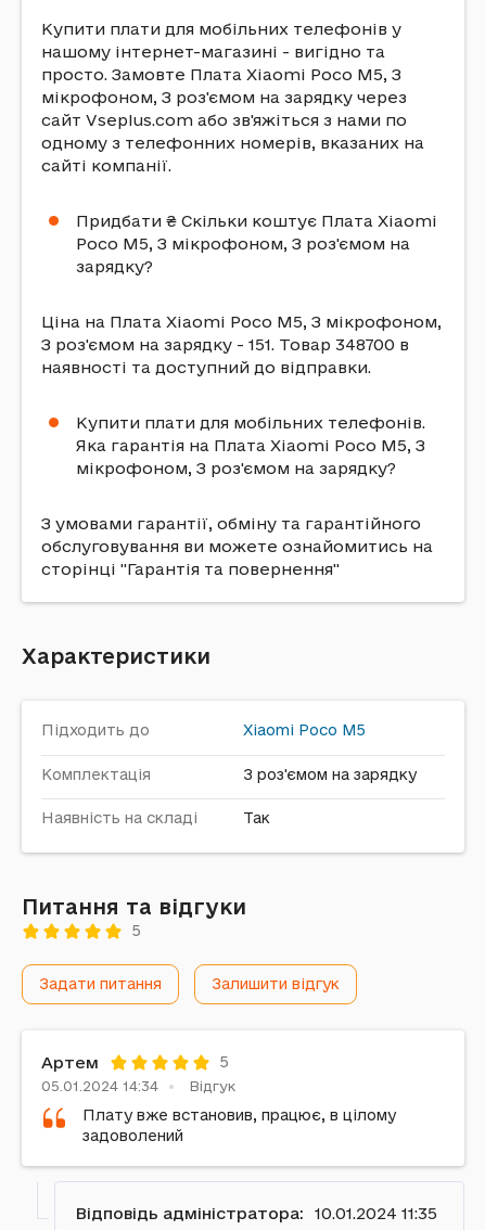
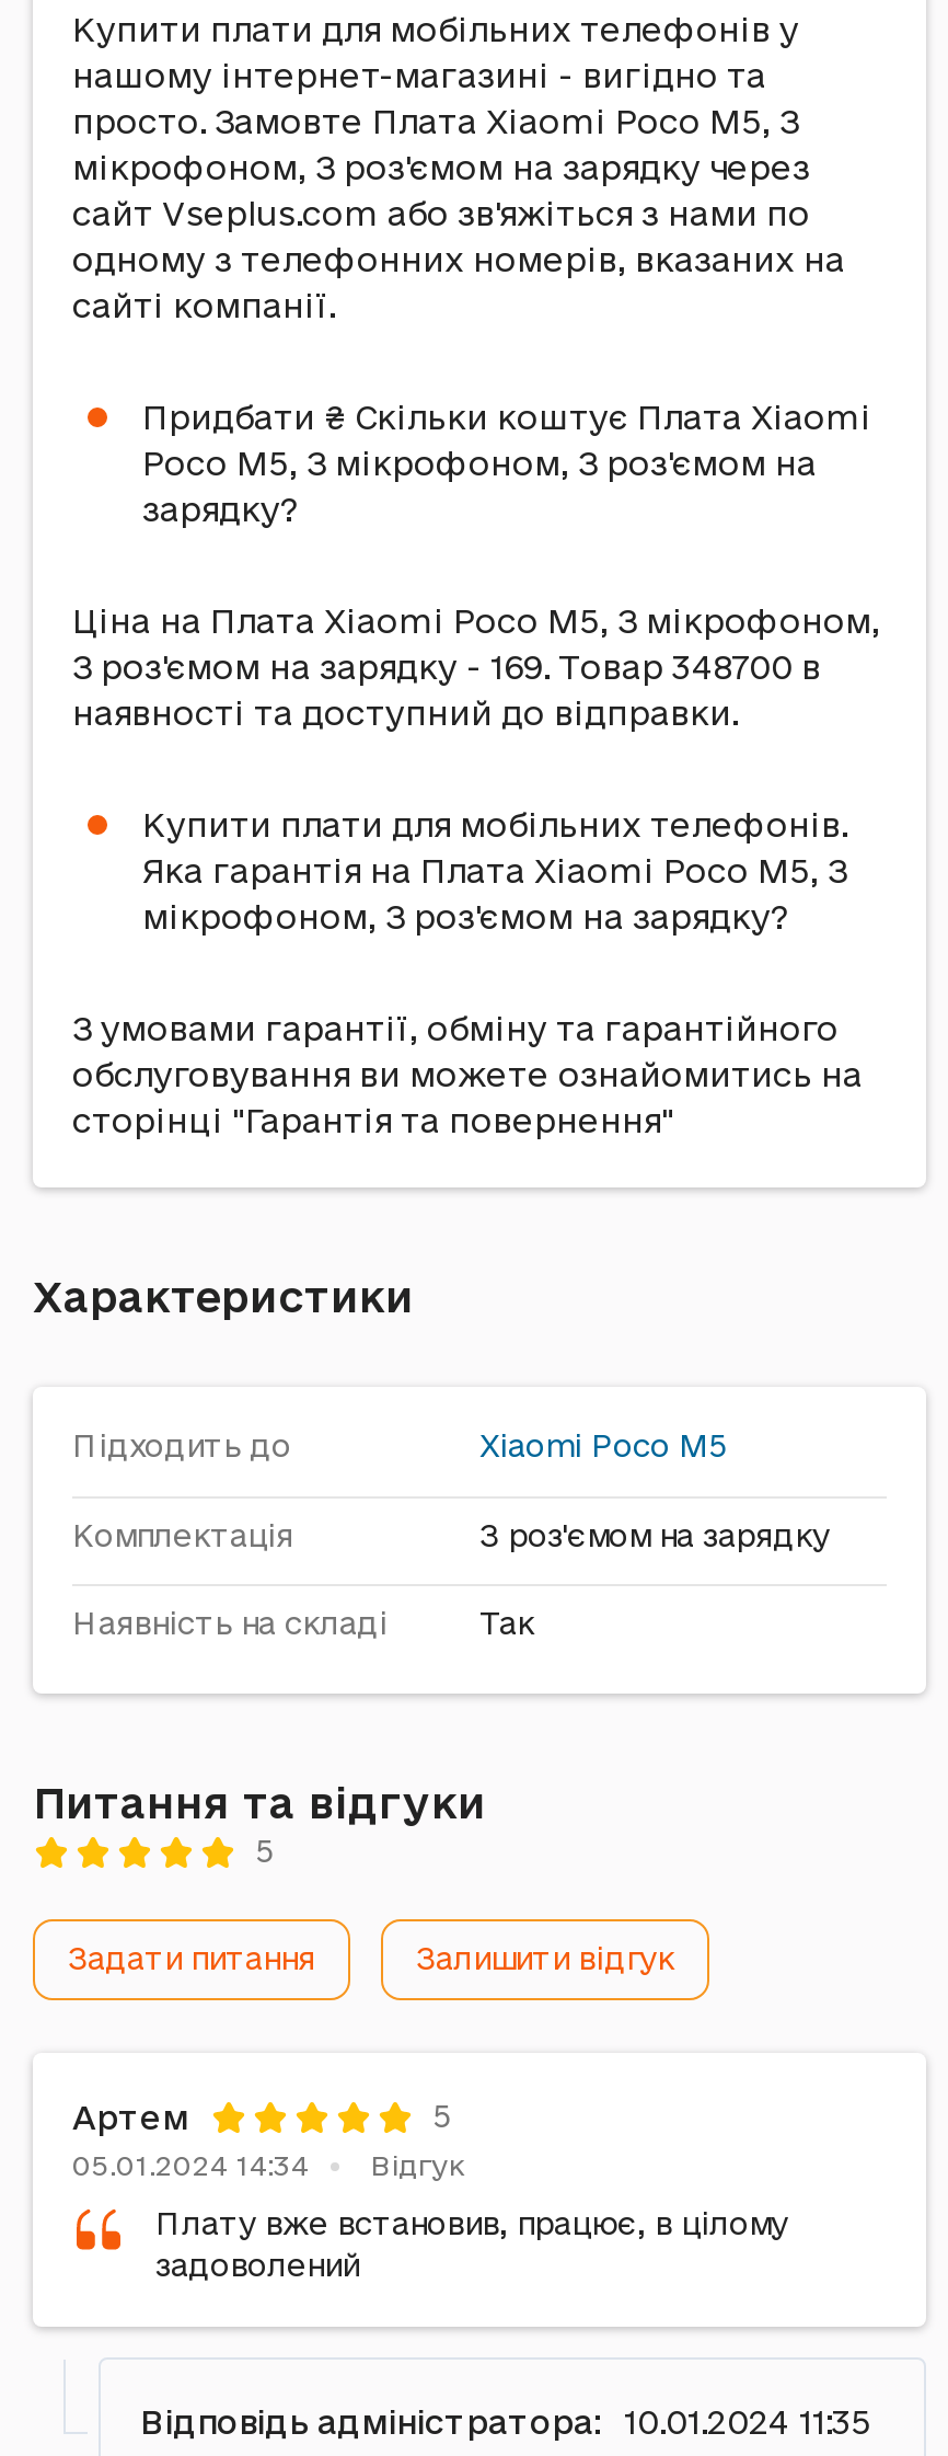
[41,335,409,354] З роз'ємом на зарядку - 151. Товар 348700 в -> [72,649,821,686] З роз'ємом на зарядку - 169. Товар 348700 в

